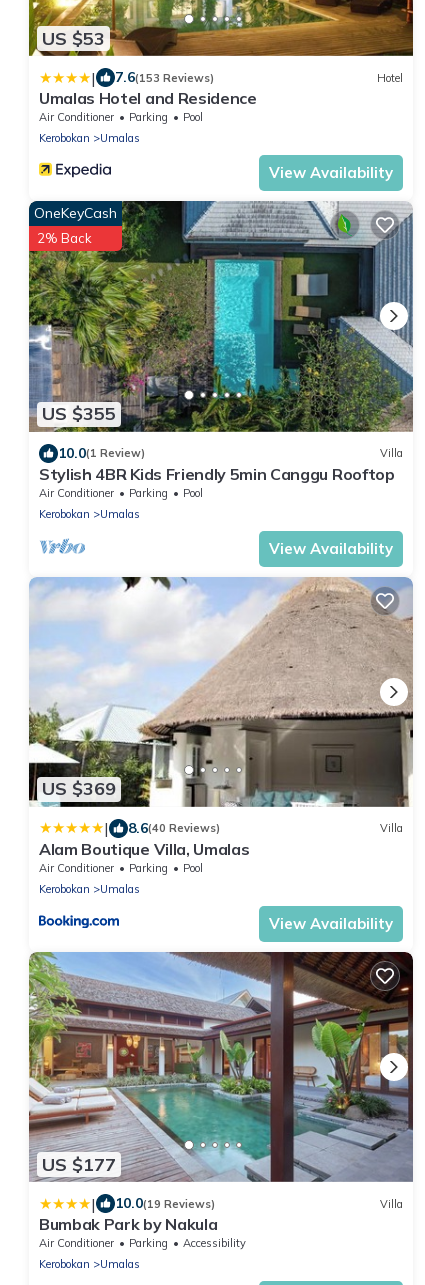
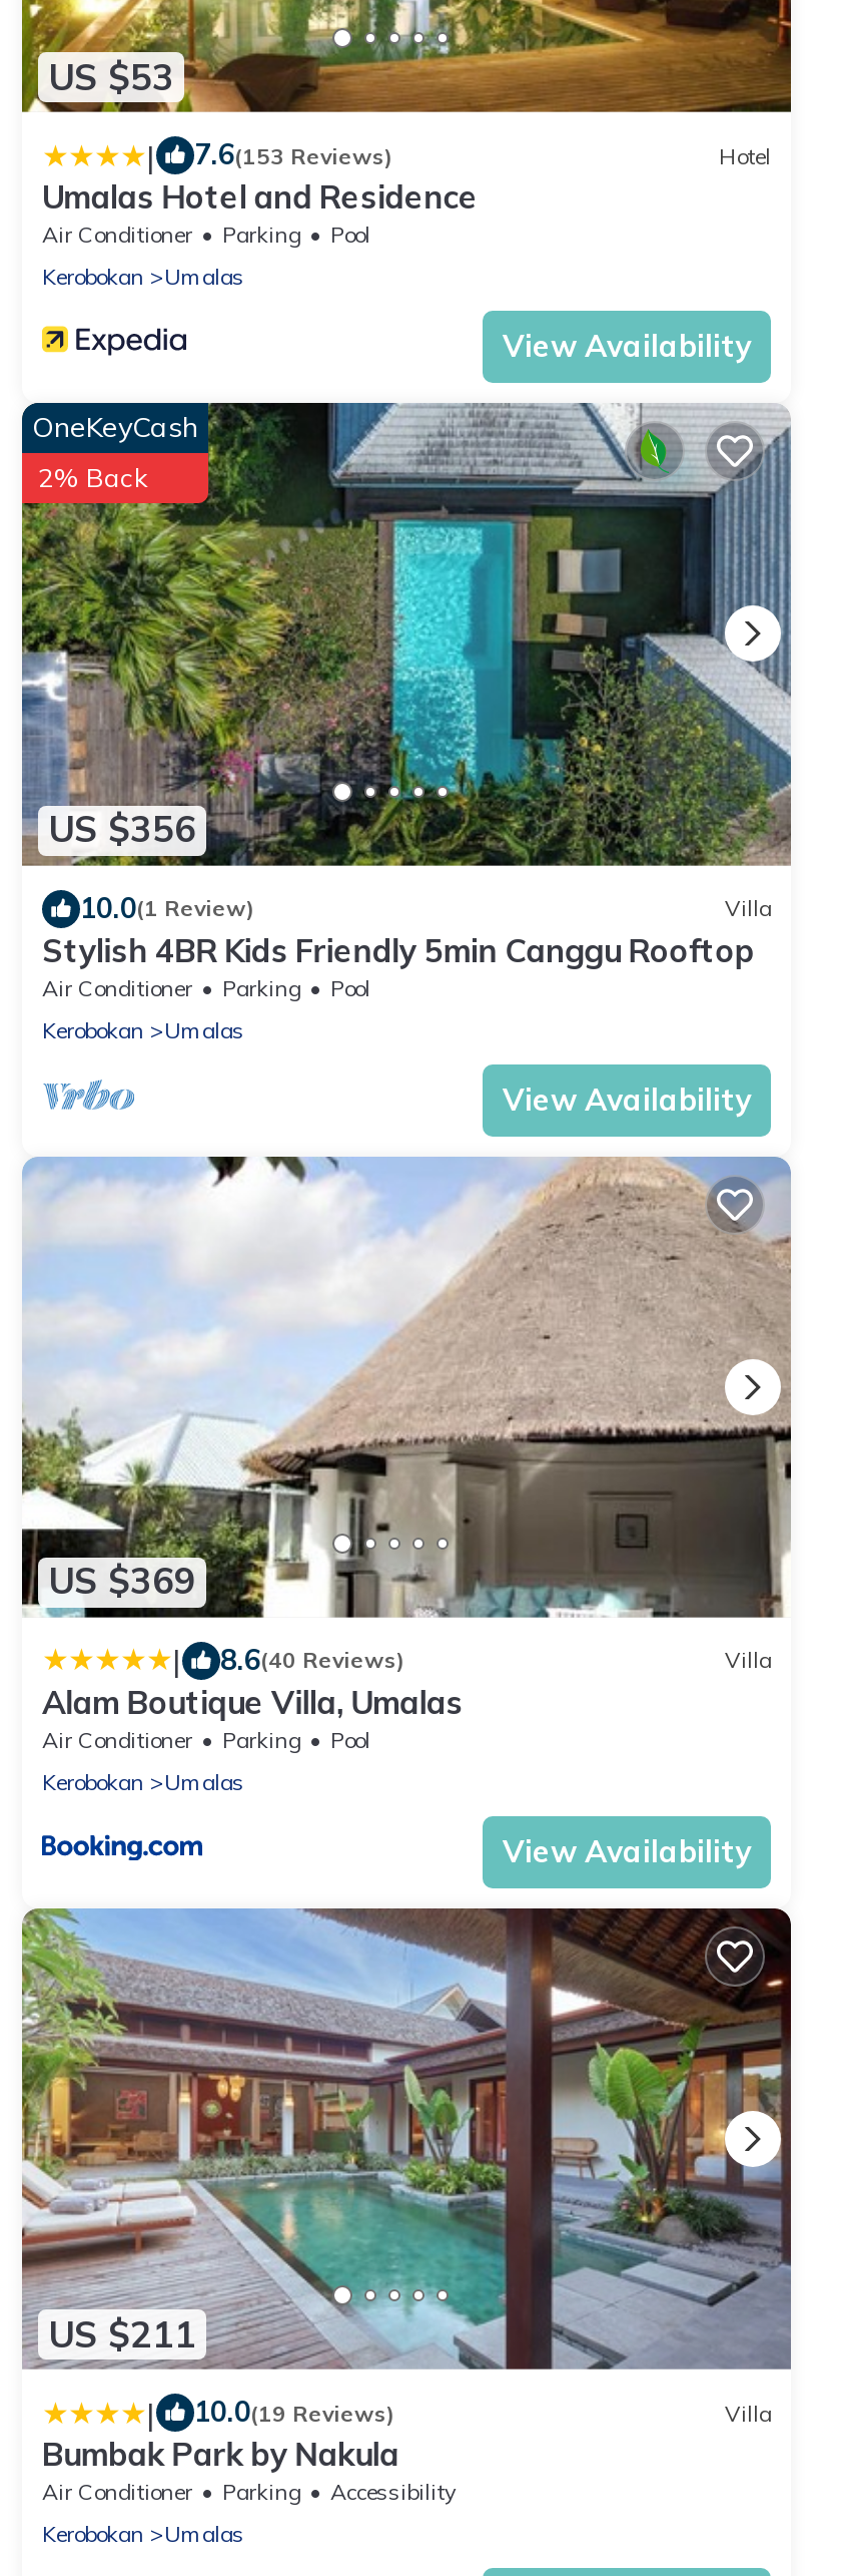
[42,402,116,425] US $355 -> [48,806,196,852] US $356
[42,1153,116,1176] US $177 -> [48,2311,196,2357] US $211

